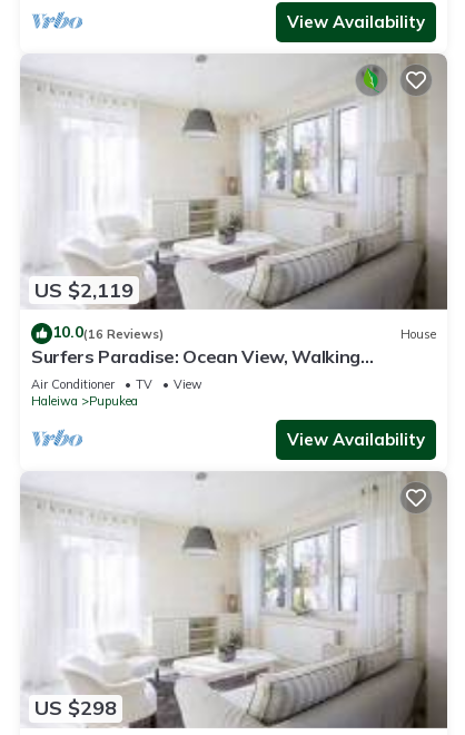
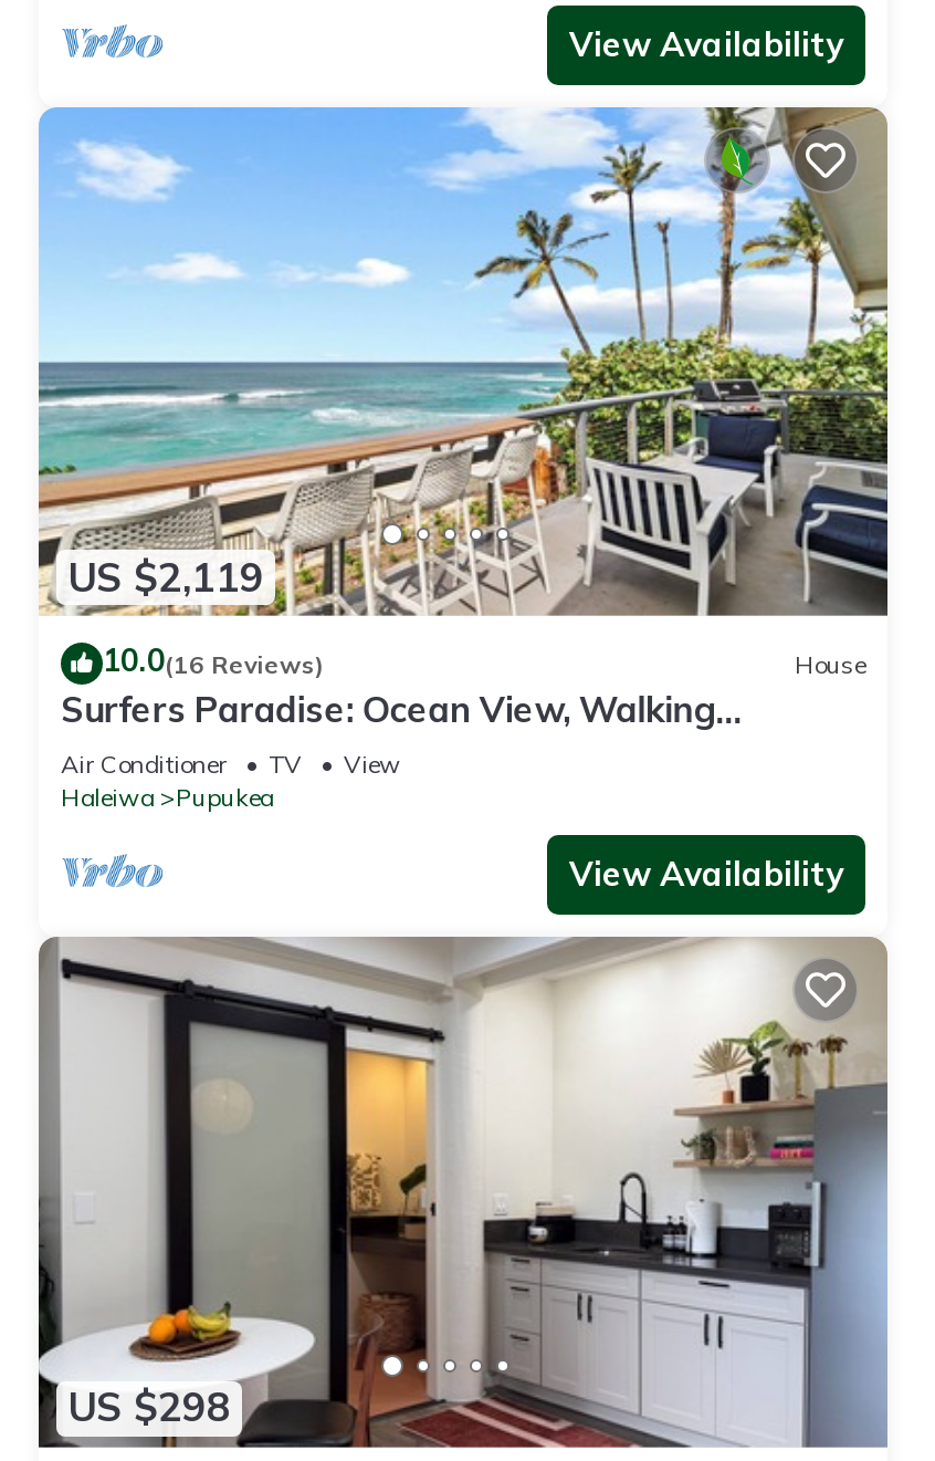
[20,53,447,310] [image] -> [36,107,887,616] [image]
[20,472,447,729] [image] -> [36,937,887,1450] [image]

